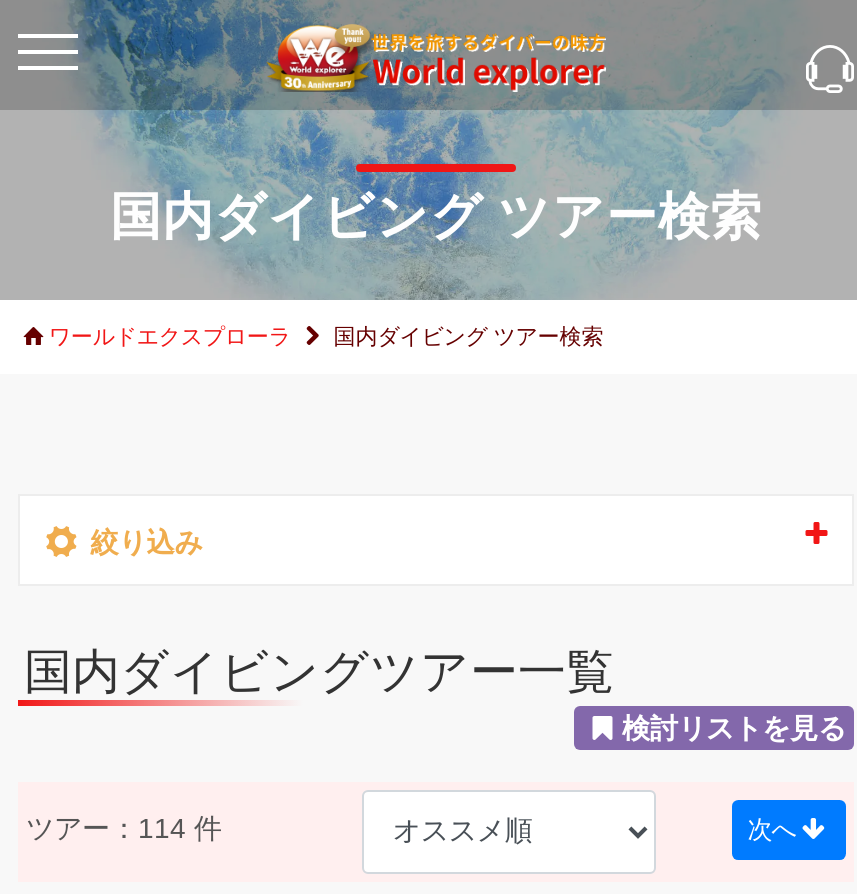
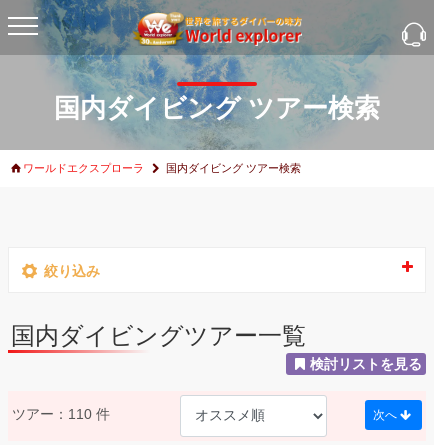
[26,812,222,844] ツアー：114 件 -> [12,406,110,422] ツアー：110 件

